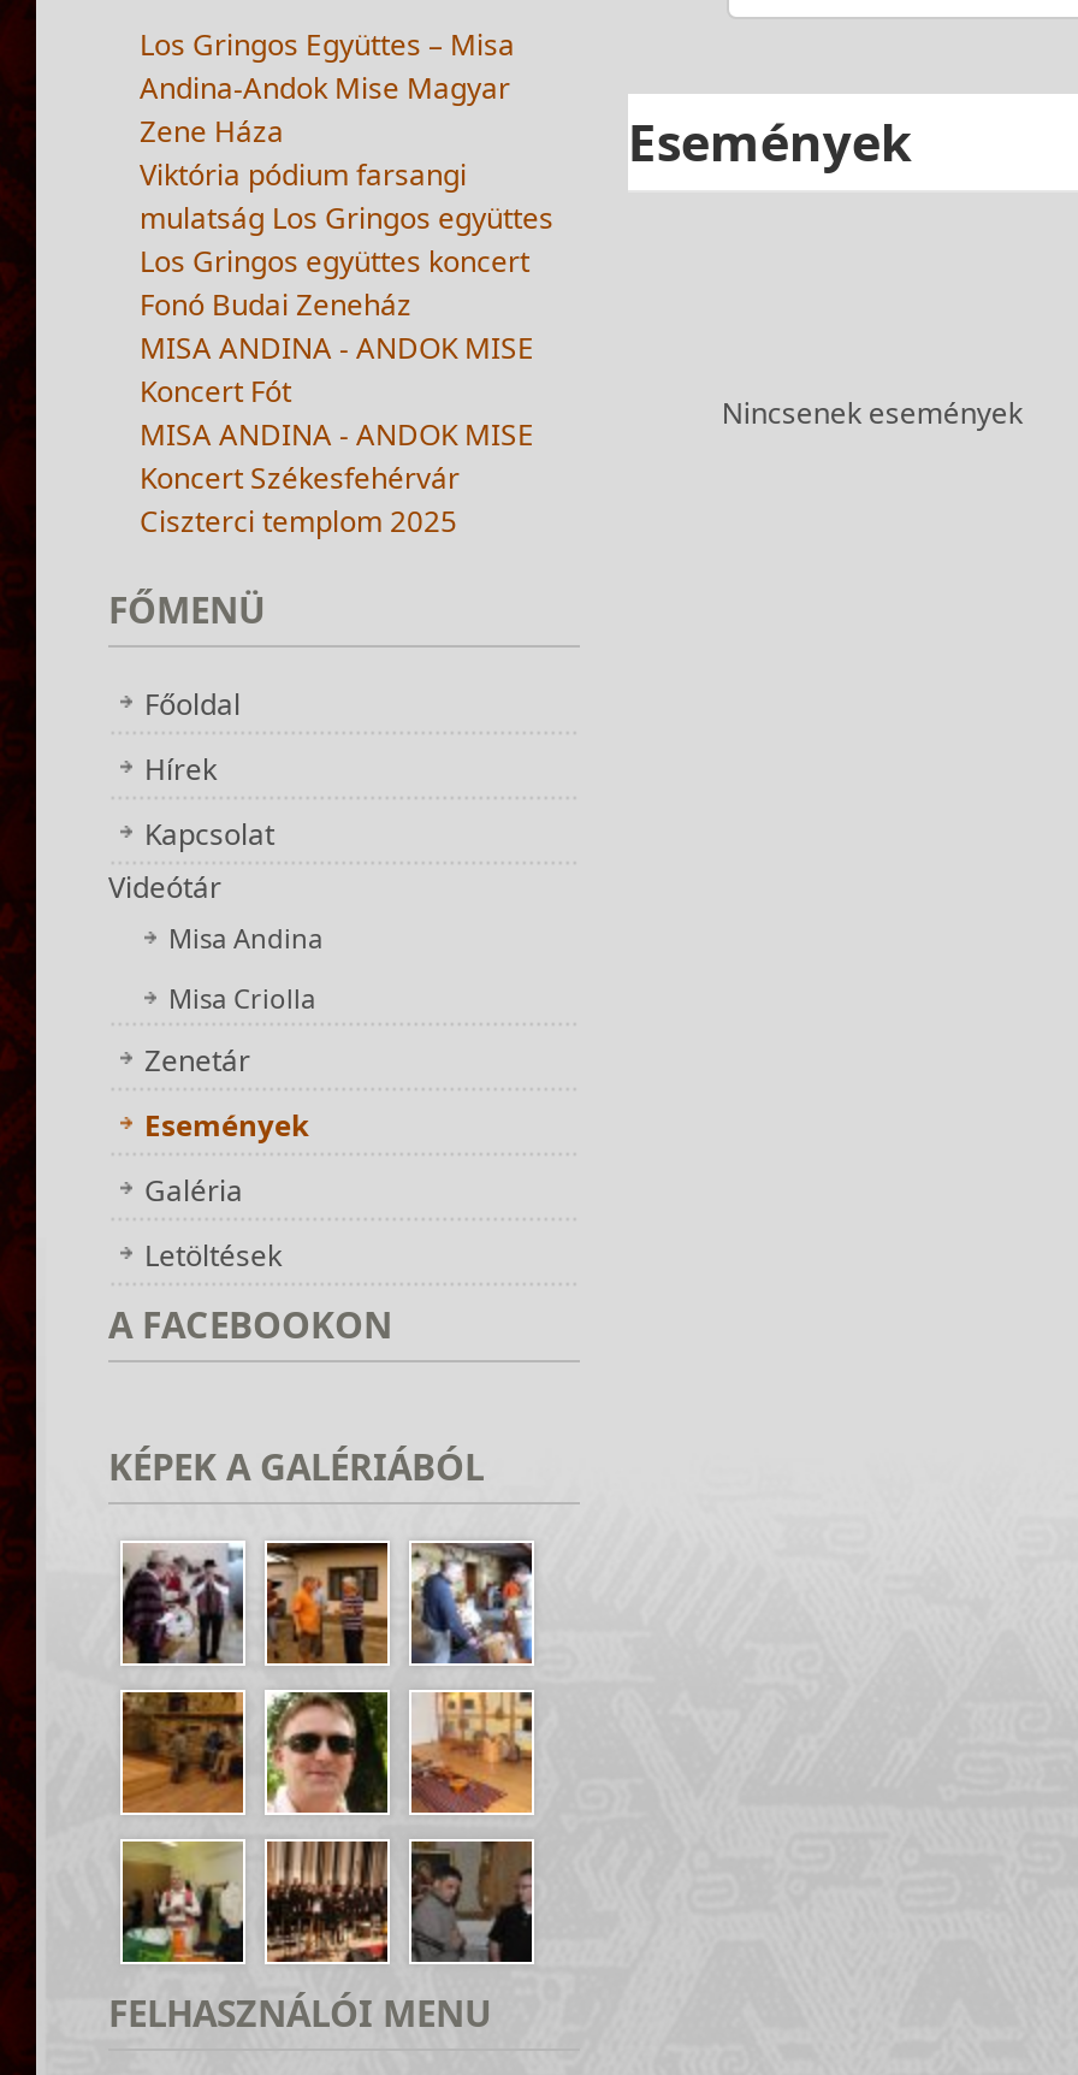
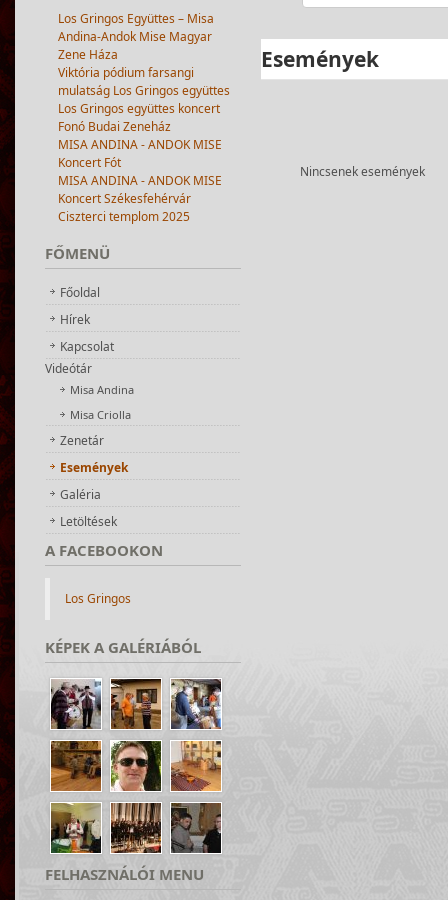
none -> [65,590,131,607] Los Gringos

